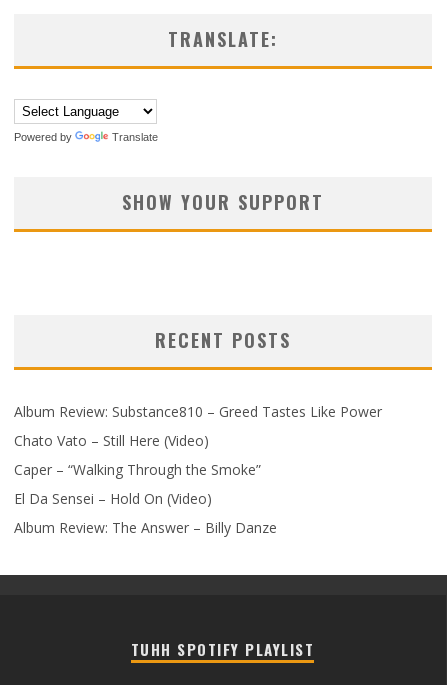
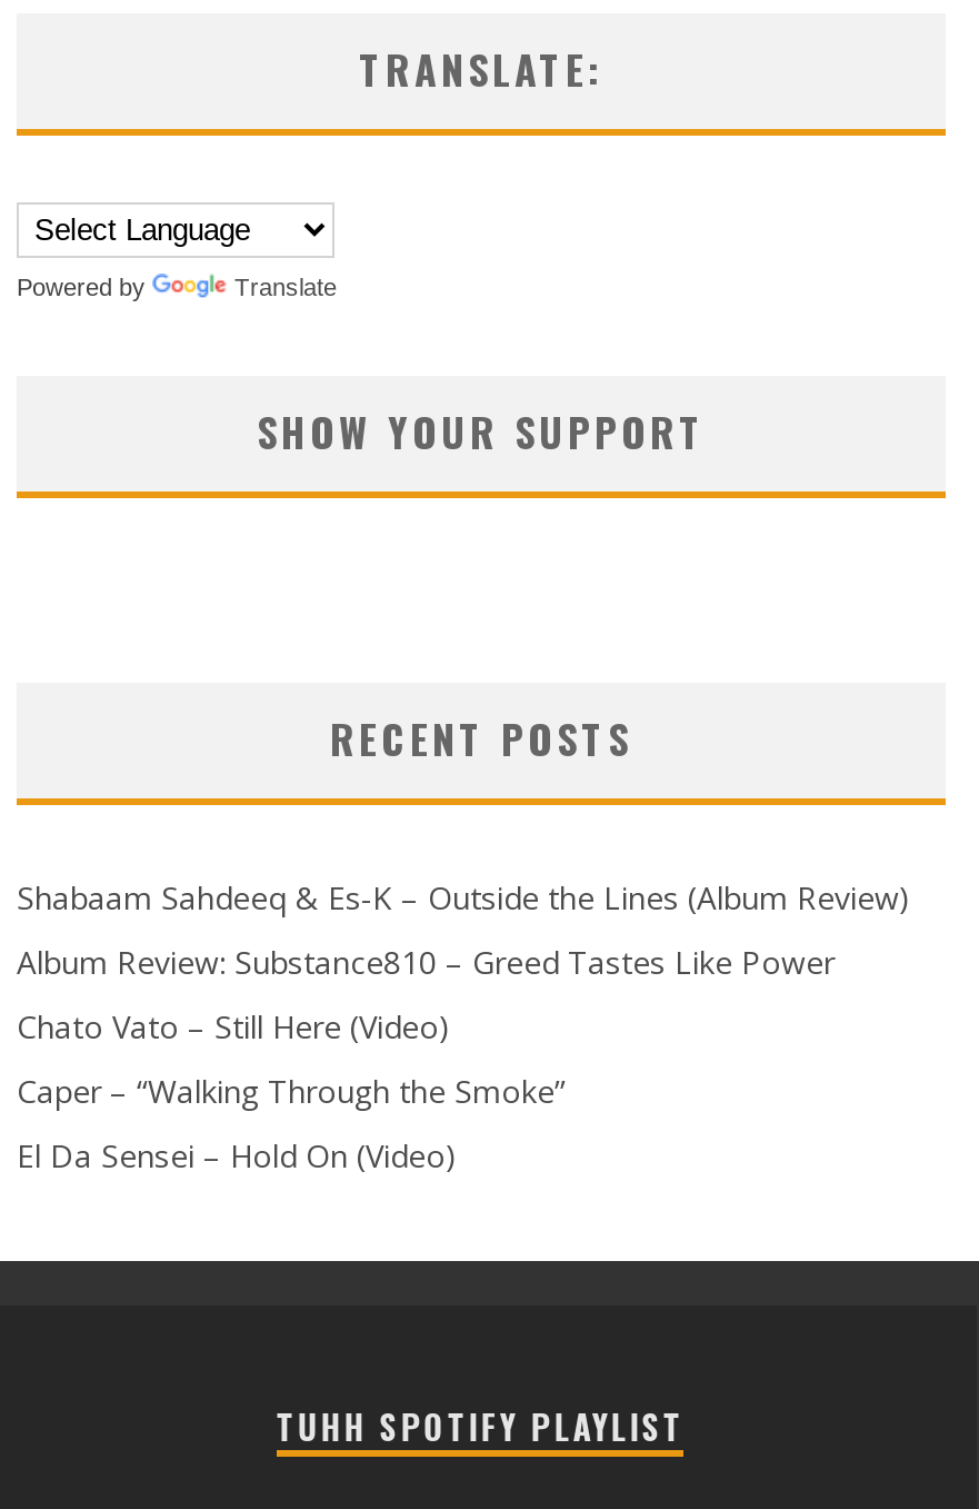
none -> [17,875,910,918] Shabaam Sahdeeq & Es-K – Outside the Lines (Album Review)
moved [14,402,382,508] -> [17,940,835,1176]: Album Review: Substance810 – Greed Tastes Like Power | Chato Vato – Still Here (Video) | Caper – “Walking Through the Smoke” | El Da Sensei – Hold On (Video)
[14,518,277,537] Album Review: The Answer – Billy Danze -> none

